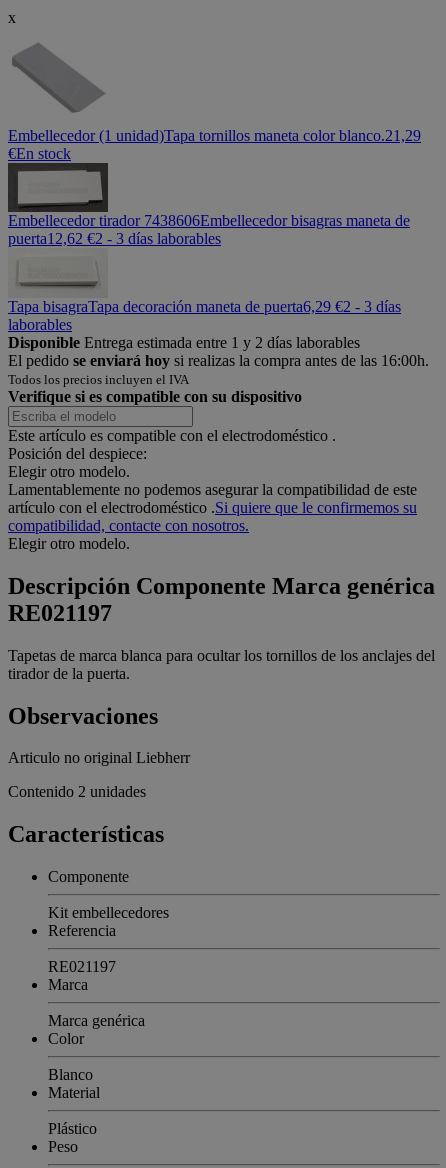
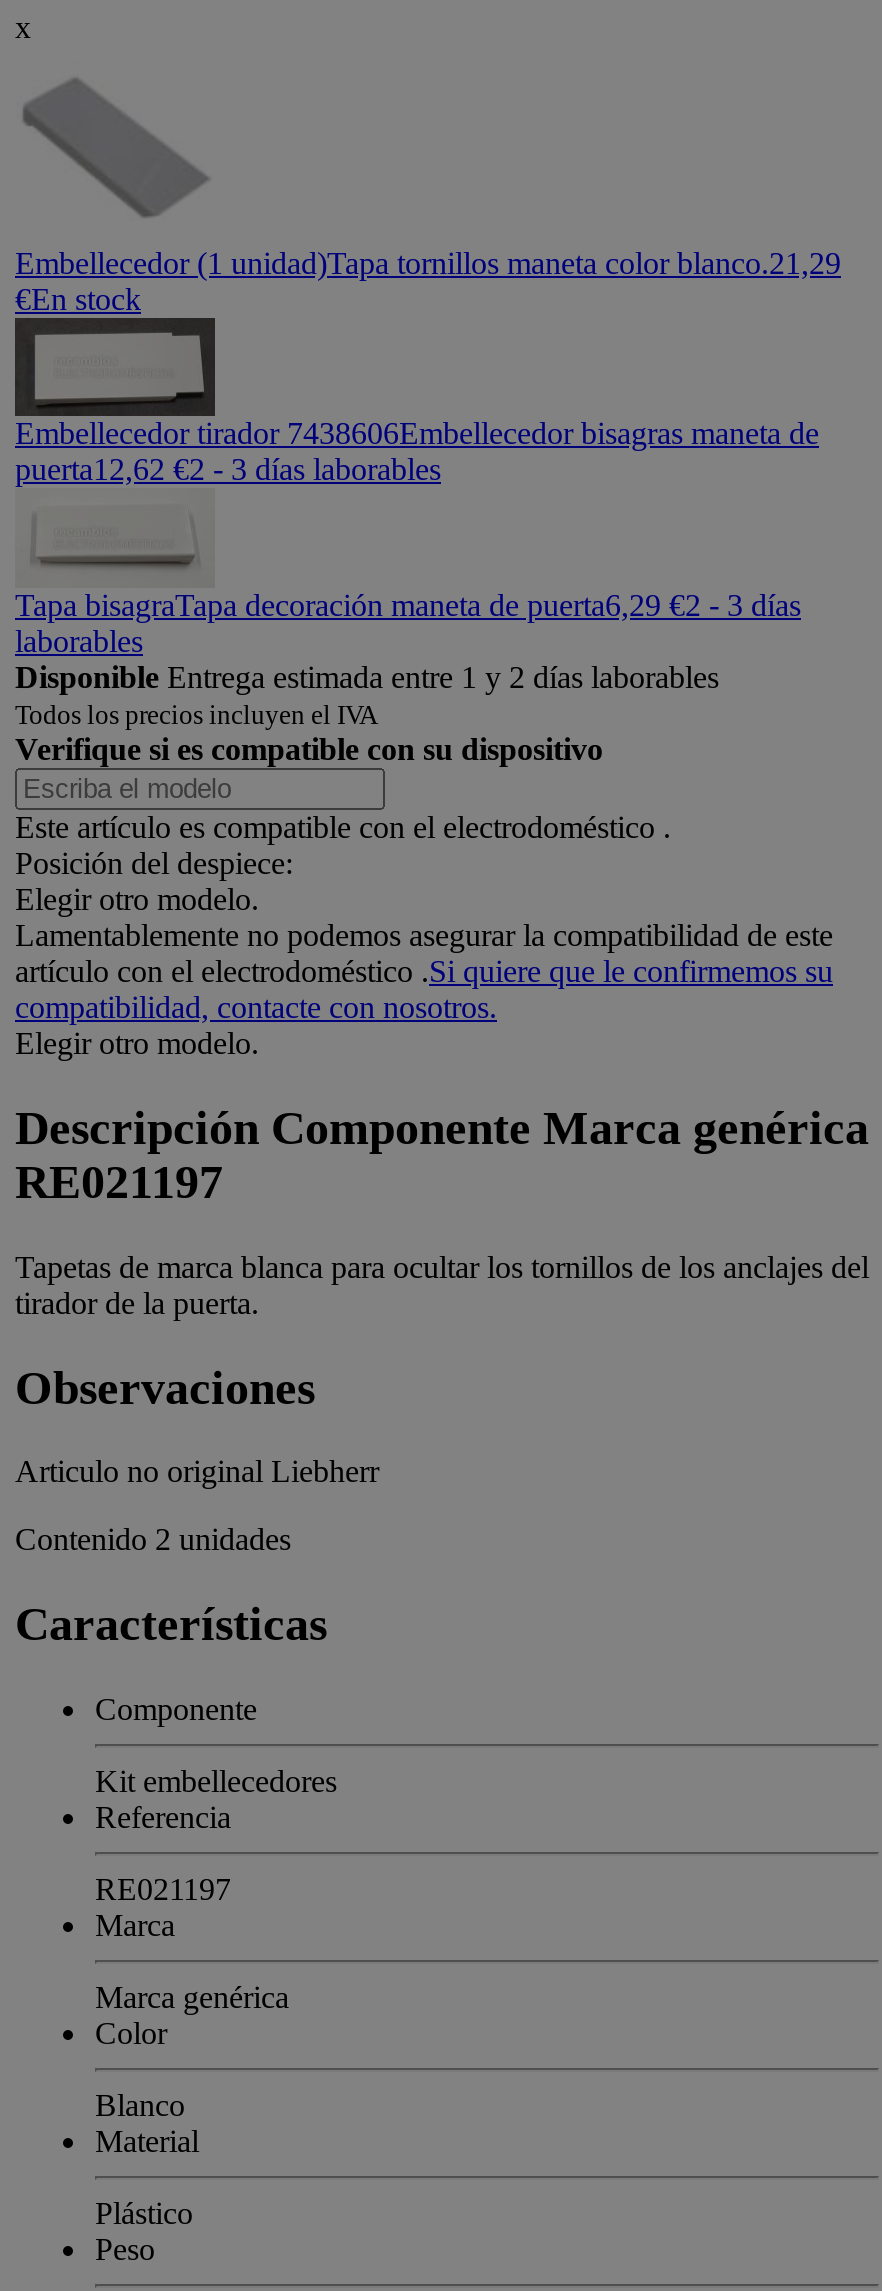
[8,352,429,369] El pedido se enviará hoy si realizas la compra antes de las 16:00h. -> none

